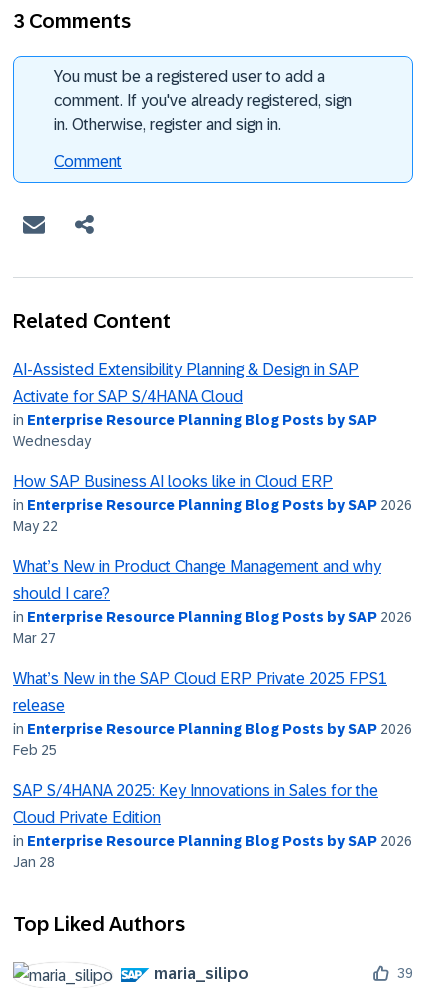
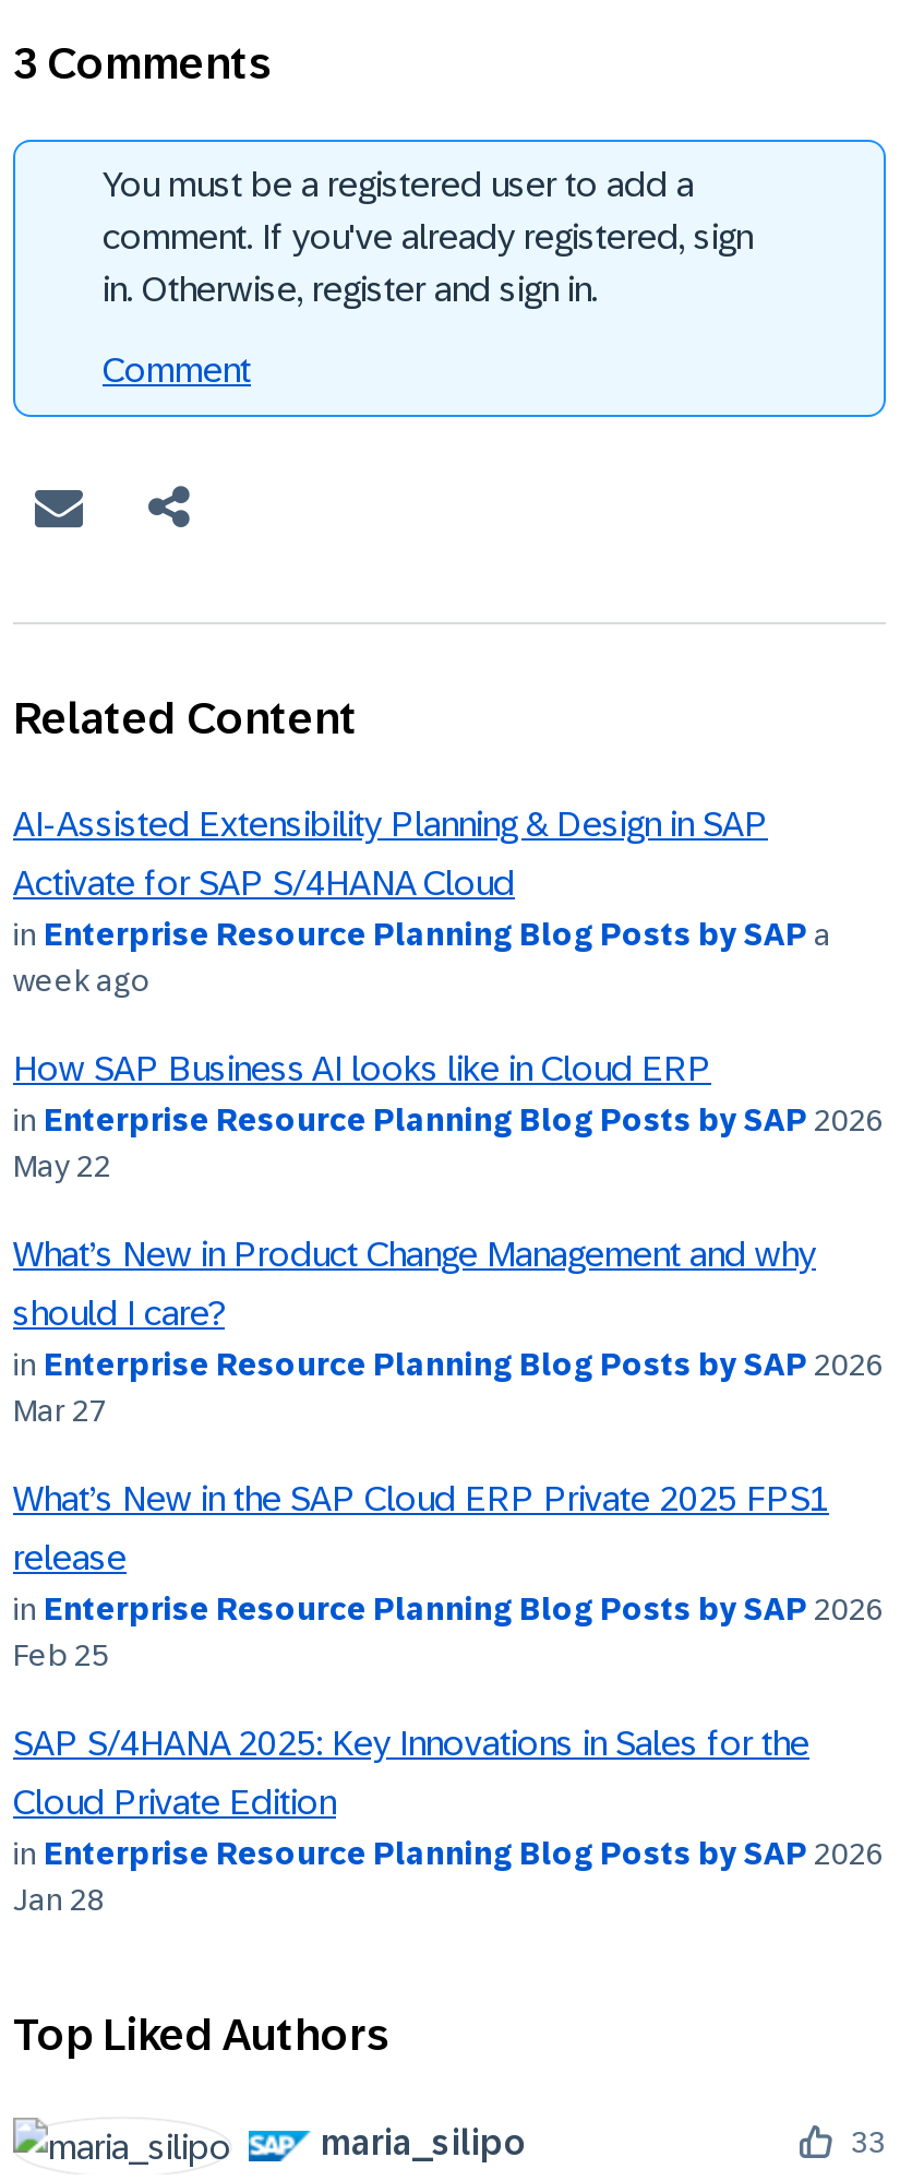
[13,412,377,449] in Enterprise Resource Planning Blog Posts by SAP | Wednesday -> [13,918,831,999] in Enterprise Resource Planning Blog Posts by SAP a | week ago
[394,965,413,981] 39 -> [844,2125,886,2160] 33

